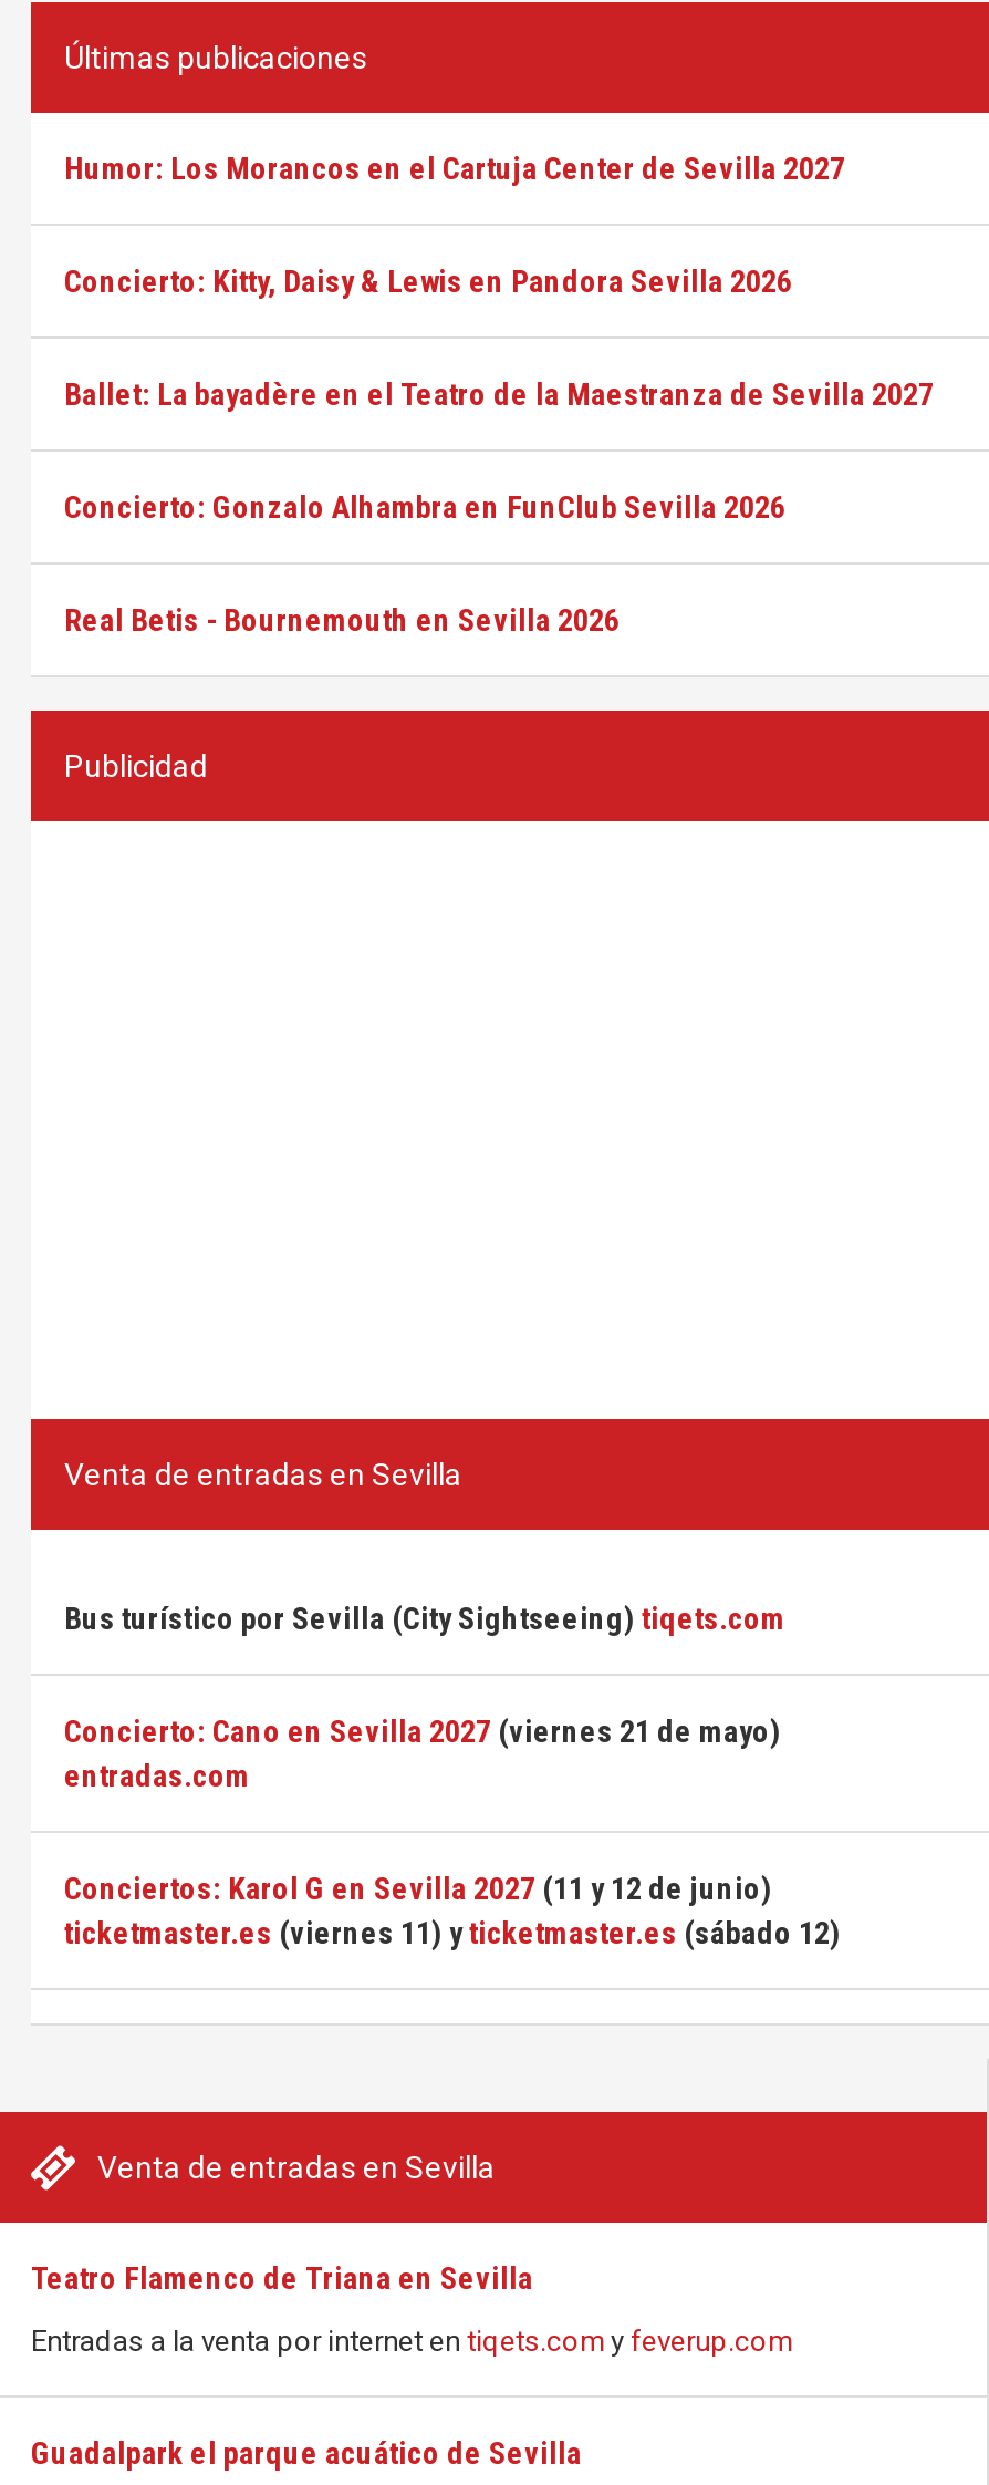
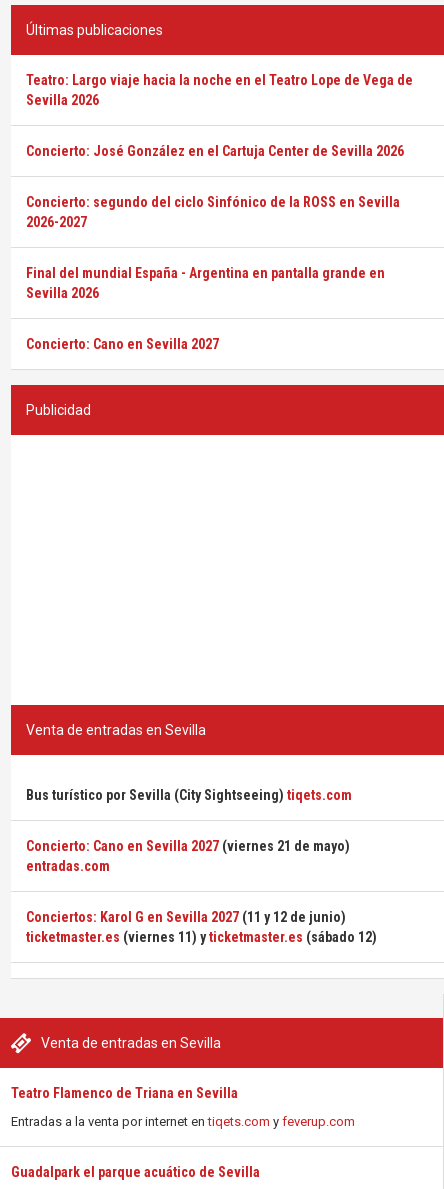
[64,151,845,186] Humor: Los Morancos en el Cartuja Center de Sevilla 2027 -> [26,72,413,108] Teatro: Largo viaje hacia la noche en el Teatro Lope de Vega de | Sevilla 2026
[64,263,792,299] Concierto: Kitty, Daisy & Lewis en Pandora Sevilla 2026 -> [26,143,404,159] Concierto: José González en el Cartuja Center de Sevilla 2026
[64,376,934,412] Ballet: La bayadère en el Teatro de la Maestranza de Sevilla 2027 -> [26,194,400,230] Concierto: segundo del ciclo Sinfónico de la ROSS en Sevilla | 2026-2027
[64,489,785,525] Concierto: Gonzalo Alhambra en FunClub Sevilla 2026 -> [26,265,385,301] Final del mundial España - Argentina en pantalla grande en | Sevilla 2026
[64,602,620,638] Real Betis - Bournemouth en Sevilla 2026 -> [26,336,219,352] Concierto: Cano en Sevilla 2027

